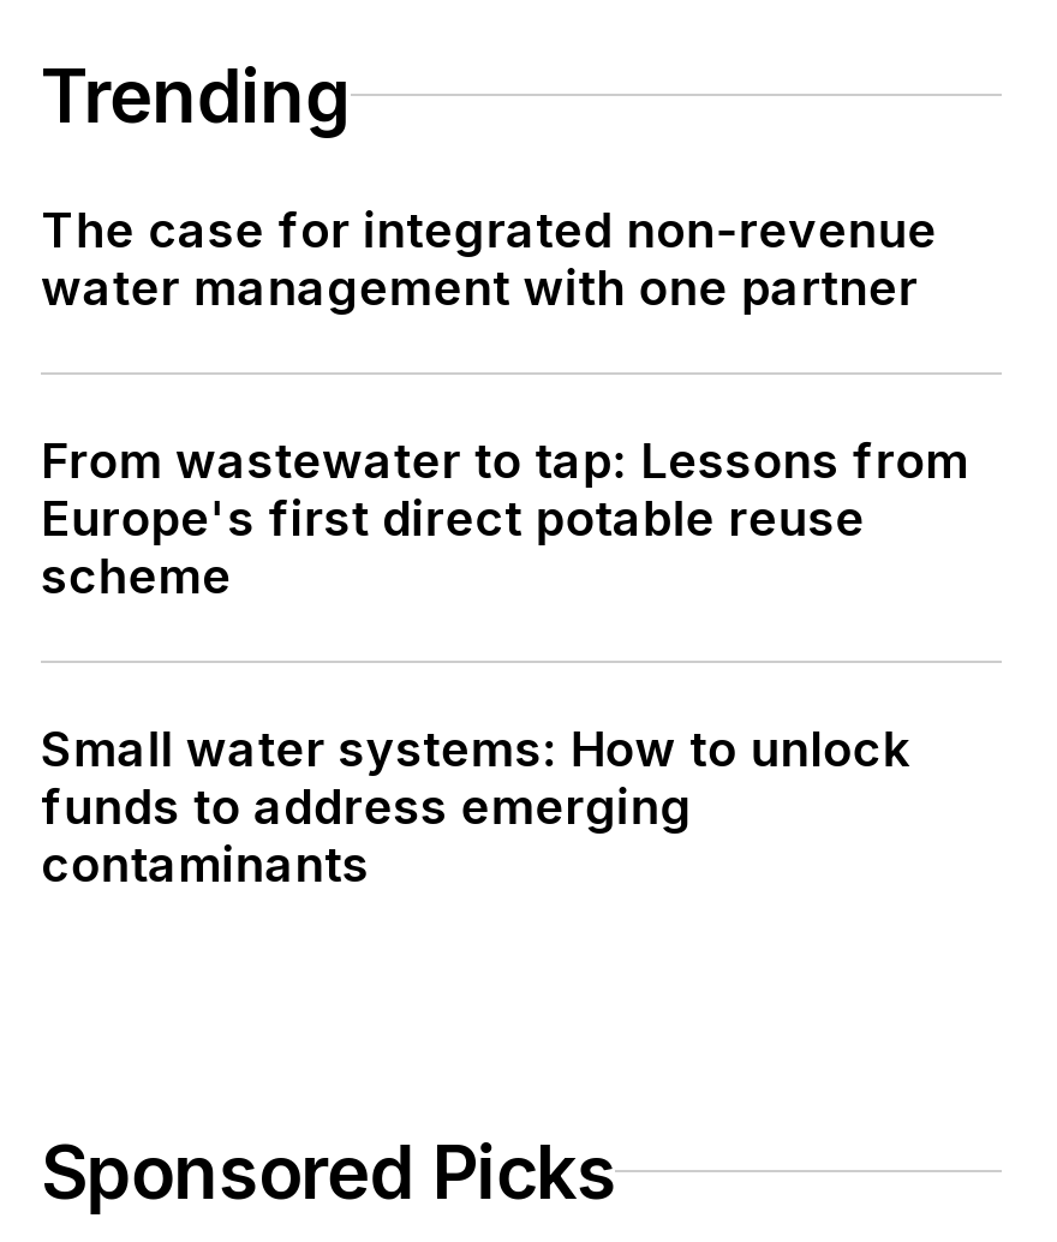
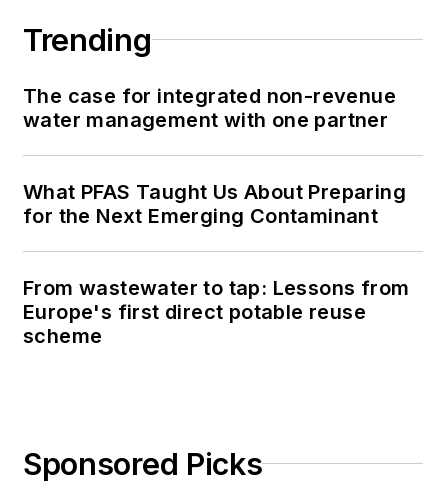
none -> [23,180,406,228] What PFAS Taught Us About Preparing | for the Next Emerging Contaminant
moved [41,432,969,605] -> [23,276,409,348]: From wastewater to tap: Lessons from | Europe's first direct potable reuse | scheme
[41,720,910,893] Small water systems: How to unlock | funds to address emerging | contaminants -> none

